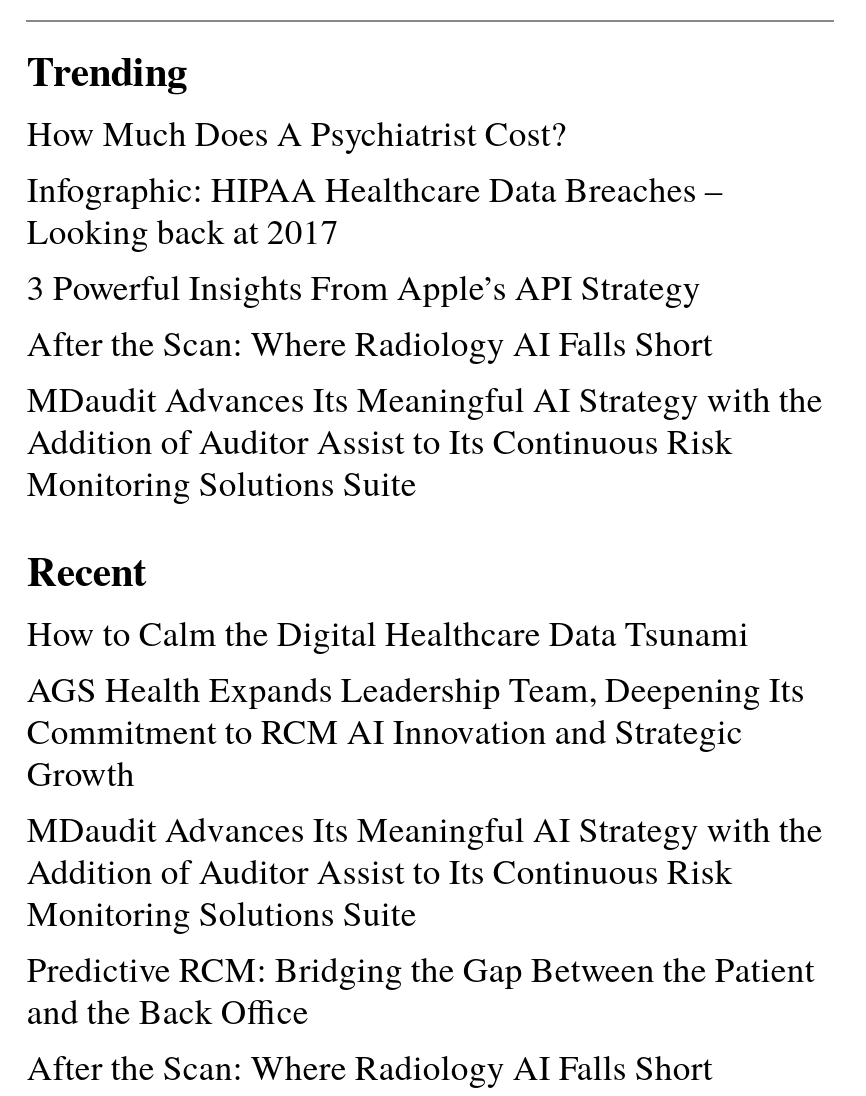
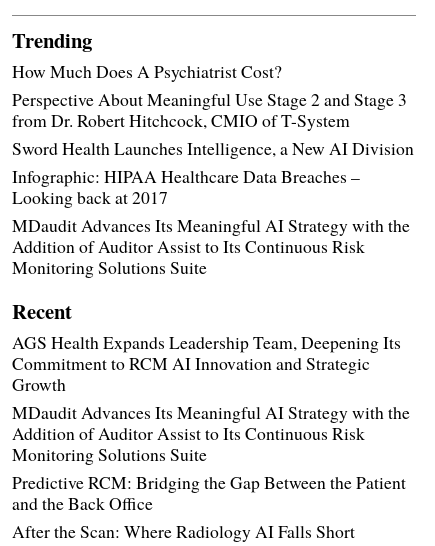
none -> [12,87,414,160] Perspective About Meaningful Use Stage 2 and Stage 3 | from Dr. Robert Hitchcock, CMIO of T-System | Sword Health Launches Intelligence, a New AI Division
moved [27,164,723,254] -> [12,164,360,209]: Infographic: HIPAA Healthcare Data Breaches – | Looking back at 2017
[27,262,713,366] 3 Powerful Insights From Apple’s API Strategy | After the Scan: Where Radiology AI Falls Short -> none
moved [27,375,823,600] -> [12,213,410,326]: MDaudit Advances Its Meaningful AI Strategy with the | Addition of Auditor Assist to Its Continuous Risk | Monitoring Solutions Suite | Recent
[27,608,749,656] How to Calm the Digital Healthcare Data Tsunami -> none

